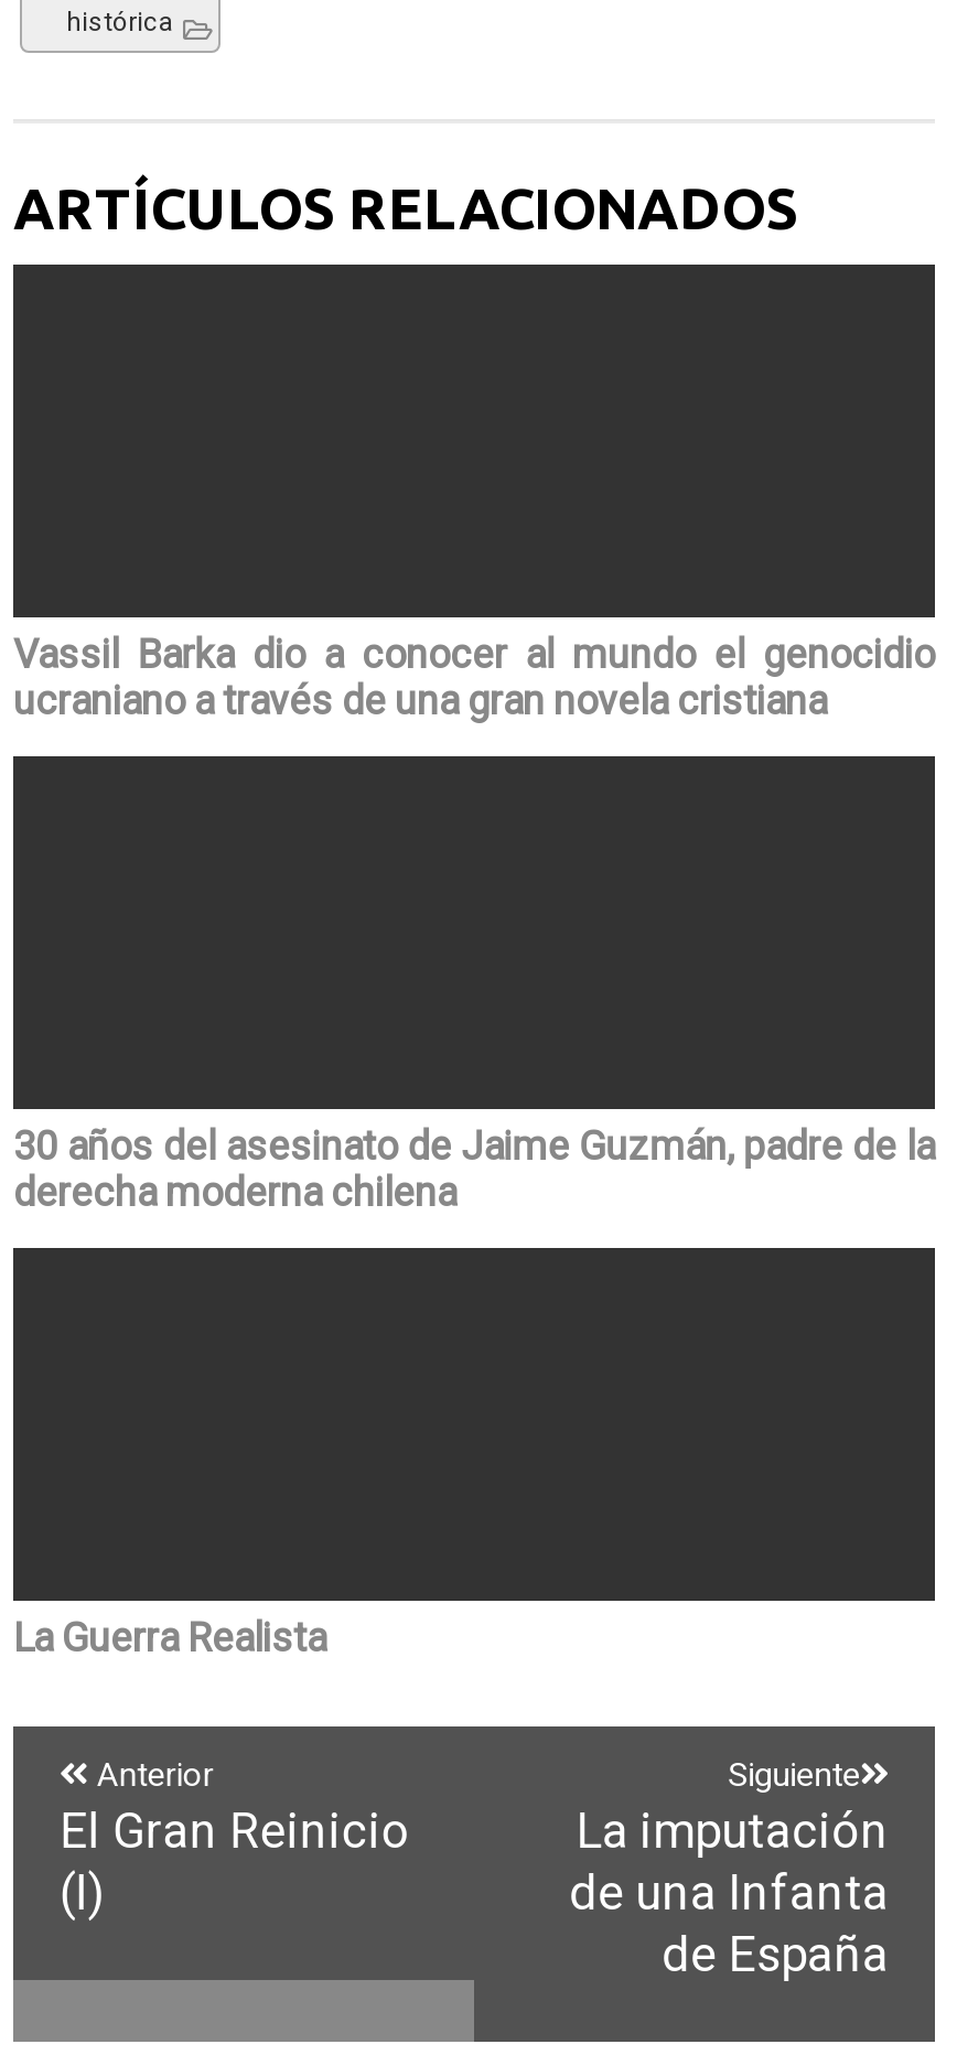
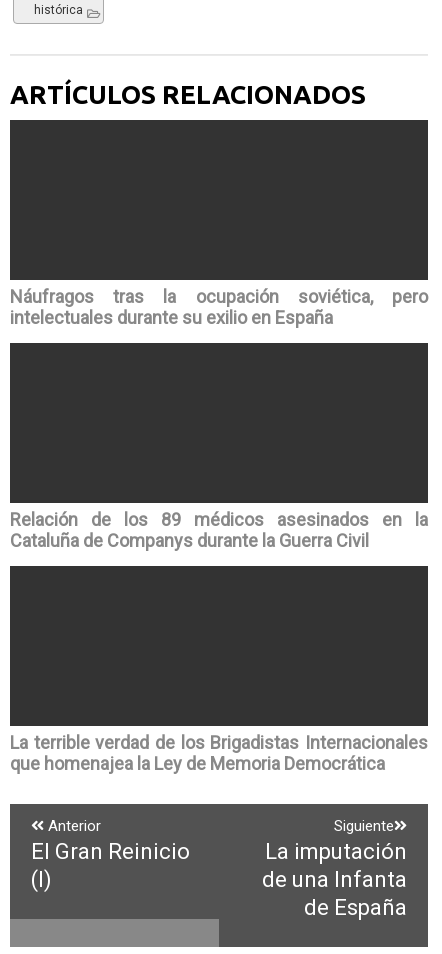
[13,630,935,722] Vassil Barka dio a conocer al mundo el genocidio | ucraniano a través de una gran novela cristiana -> [10,286,428,328] Náufragos tras la ocupación soviética, pero | intelectuales durante su exilio en España
[13,1121,935,1214] 30 años del asesinato de Jaime Guzmán, padre de la | derecha moderna chilena -> [10,509,428,551] Relación de los 89 médicos asesinados en la | Cataluña de Companys durante la Guerra Civil
[13,1613,326,1659] La Guerra Realista -> [10,732,428,774] La terrible verdad de los Brigadistas Internacionales | que homenajea la Ley de Memoria Democrática

